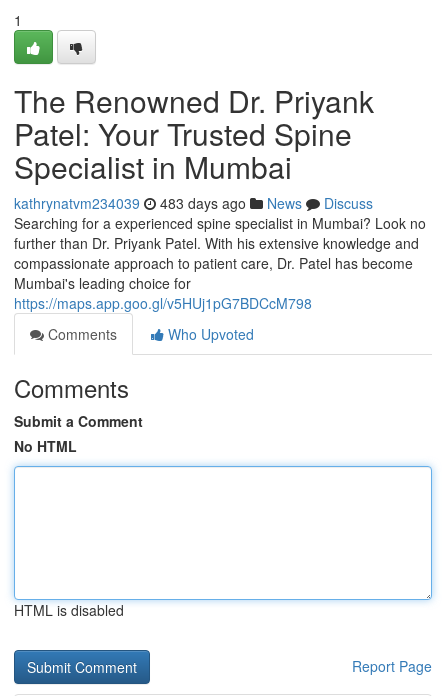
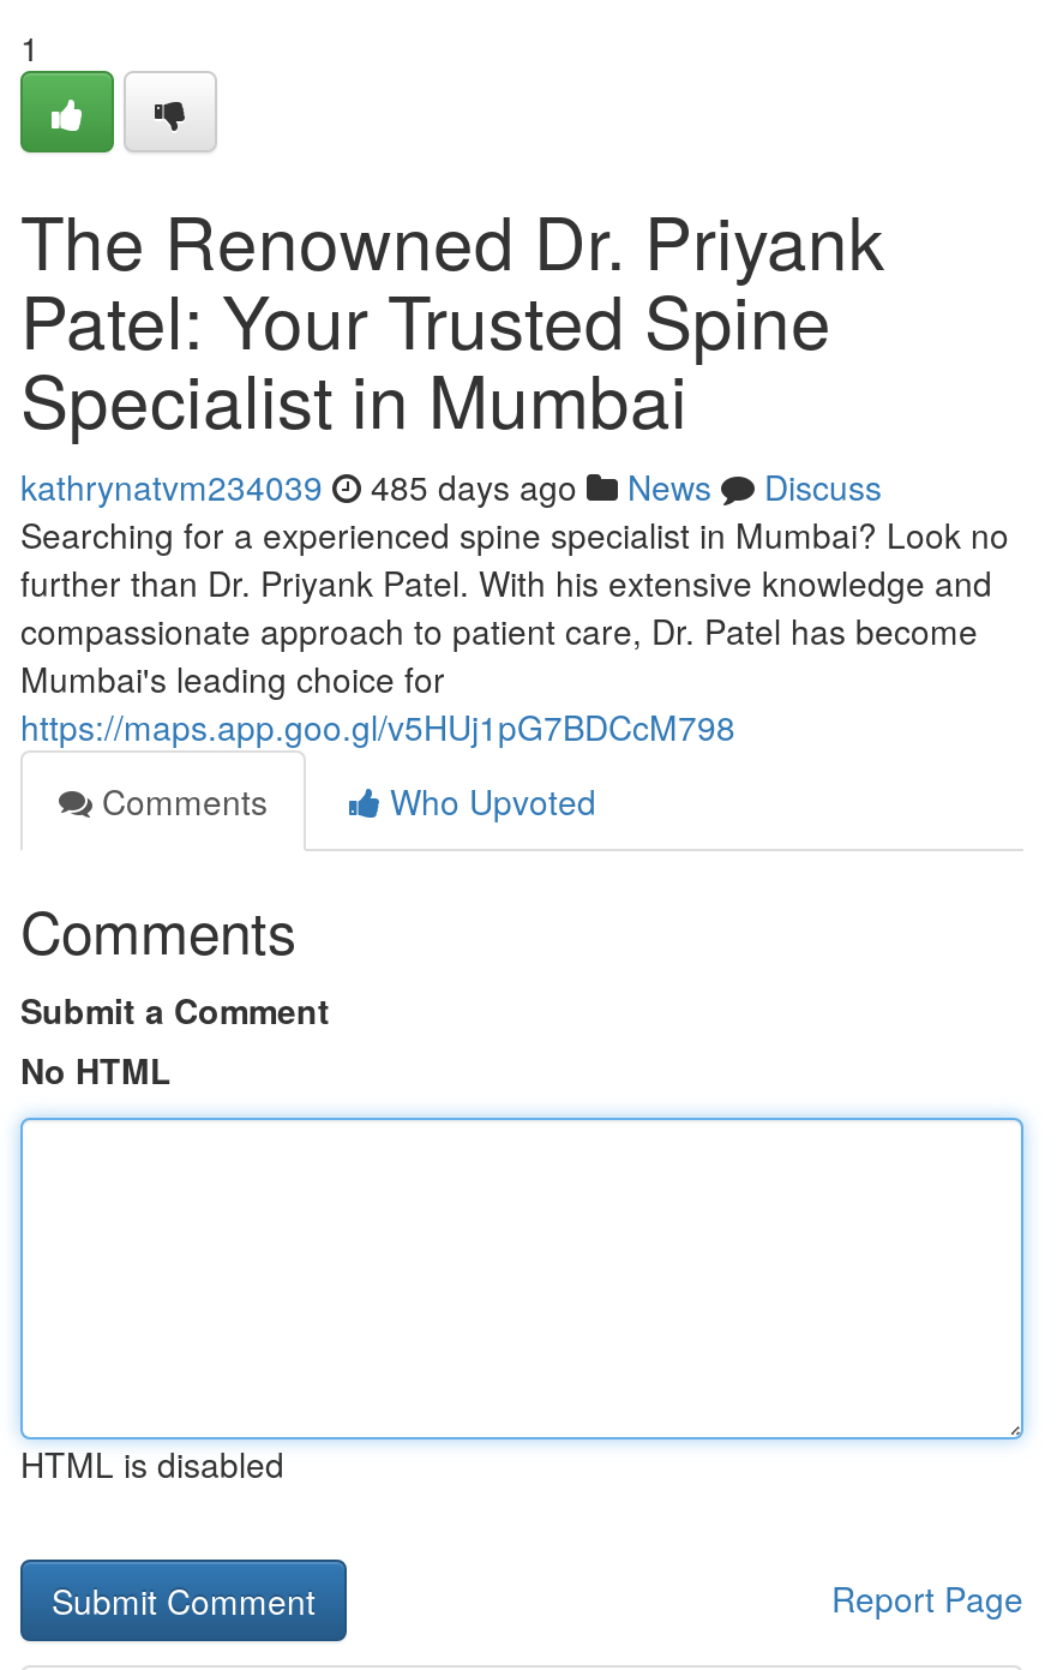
[14,193,373,213] kathrynatvm234039 483 days ago News Discuss -> [20,462,882,510] kathrynatvm234039 485 days ago News Discuss

